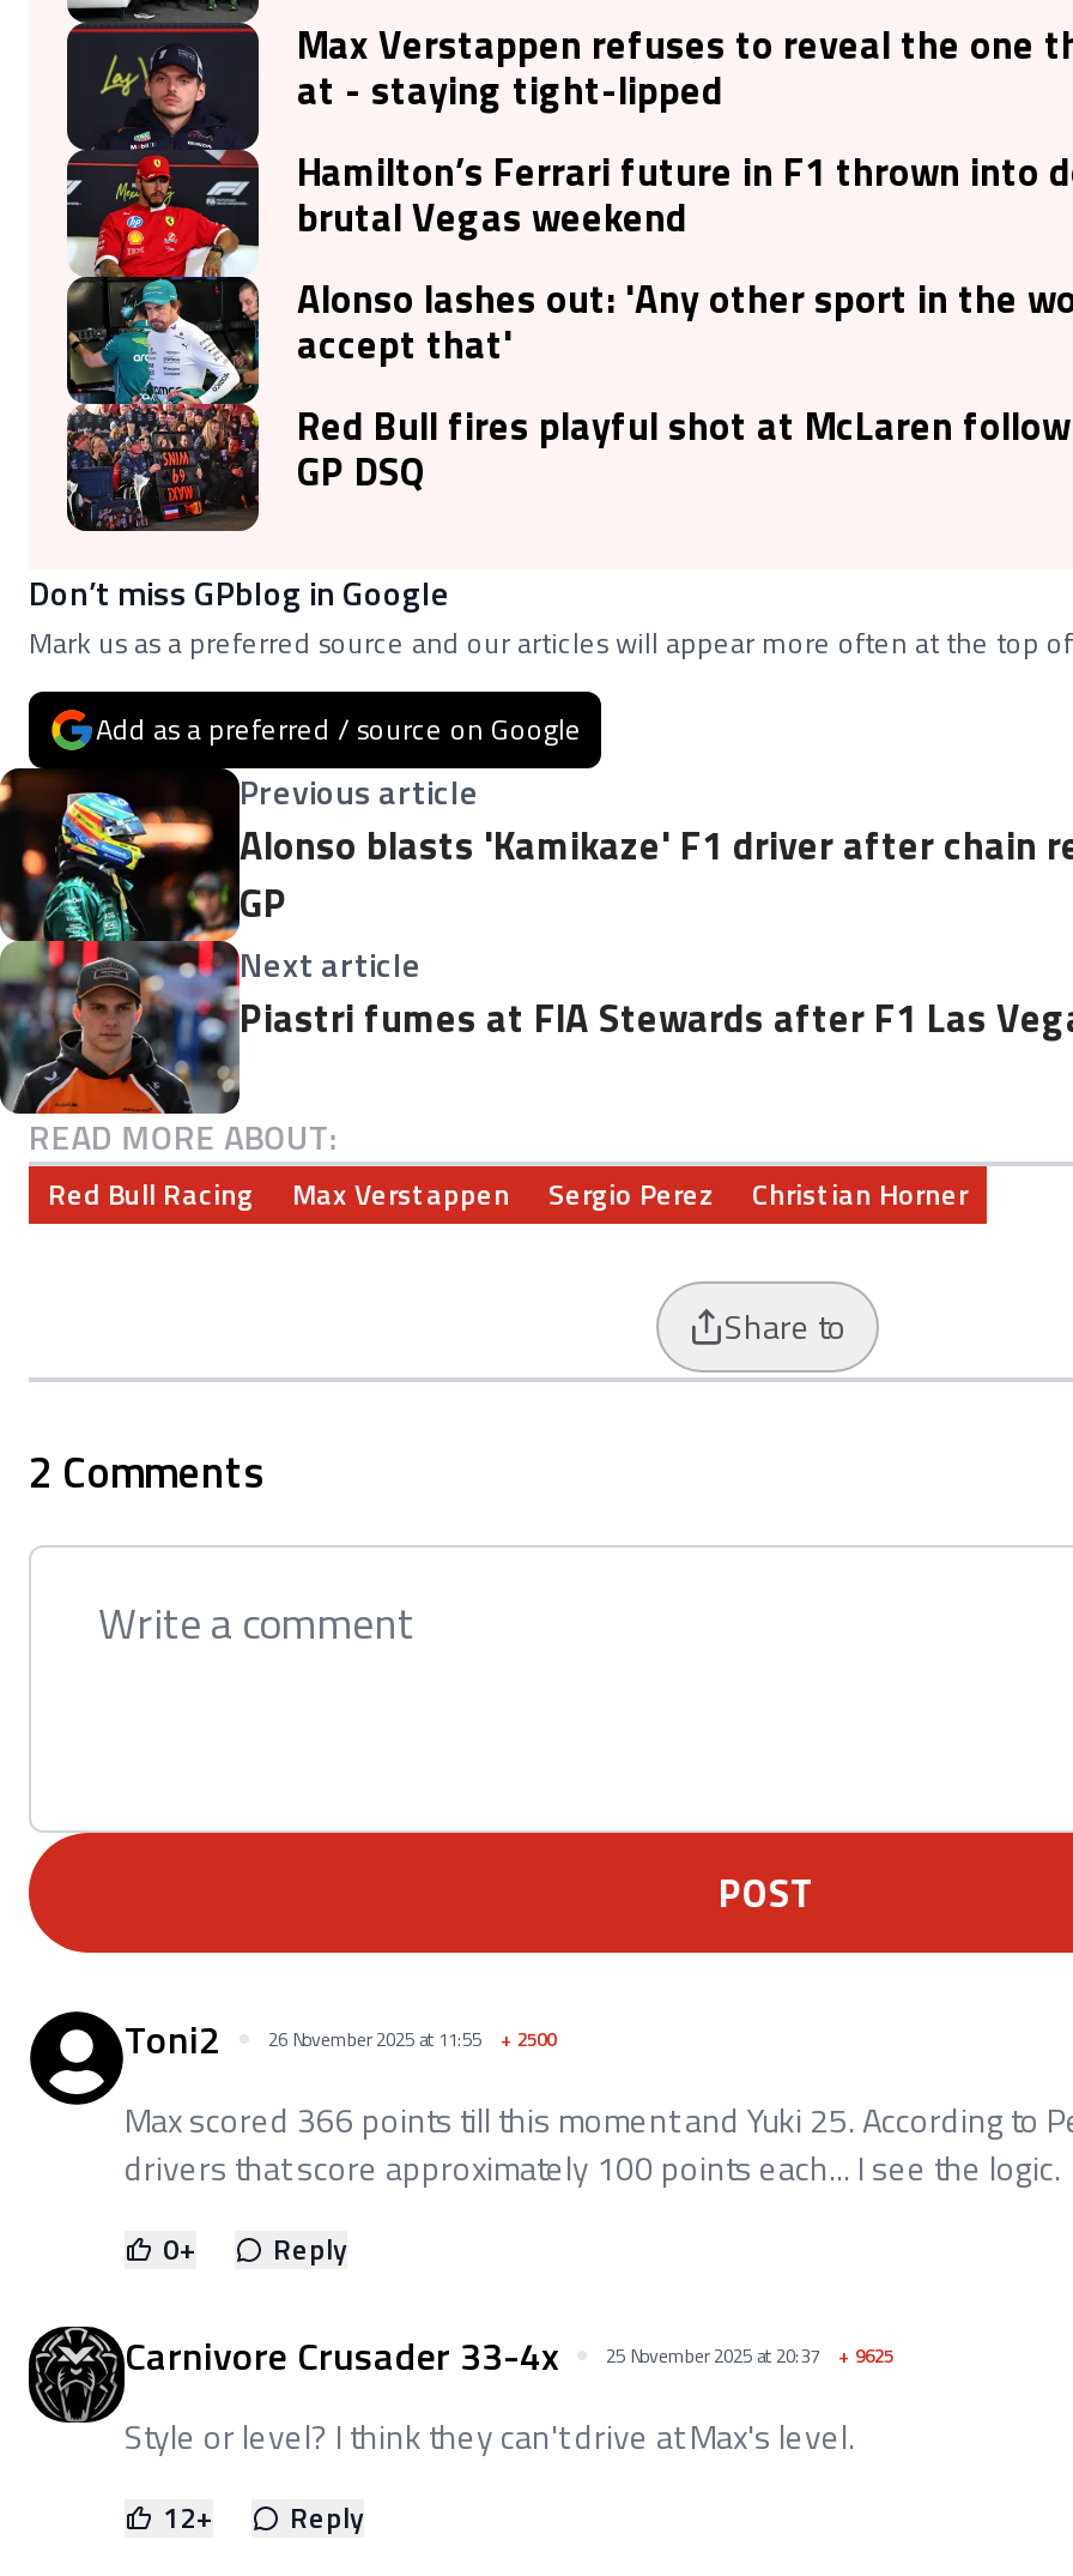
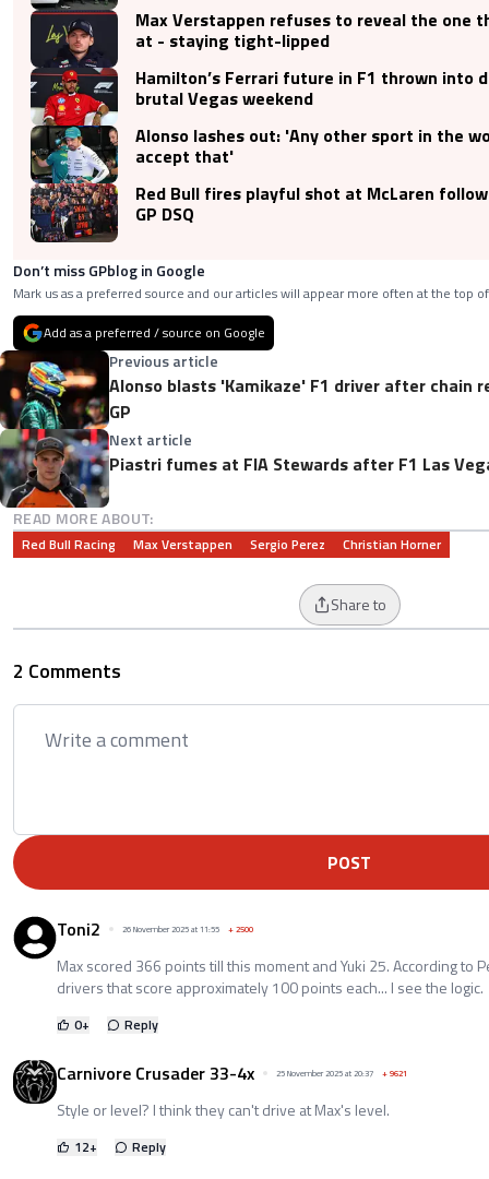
[125,2327,893,2384] Carnivore Crusader 33-4x 25 November 2025 at 20:37 + 9625 -> [57,1060,407,1086] Carnivore Crusader 33-4x 25 November 2025 at 20:37 + 9621

